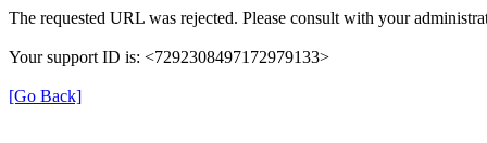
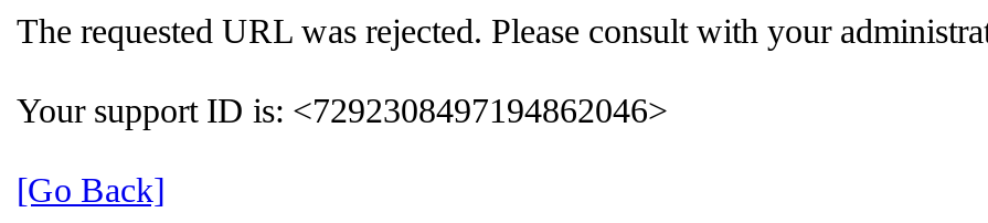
[9,48,329,66] Your support ID is: <7292308497172979133> -> [17,92,668,129] Your support ID is: <7292308497194862046>

